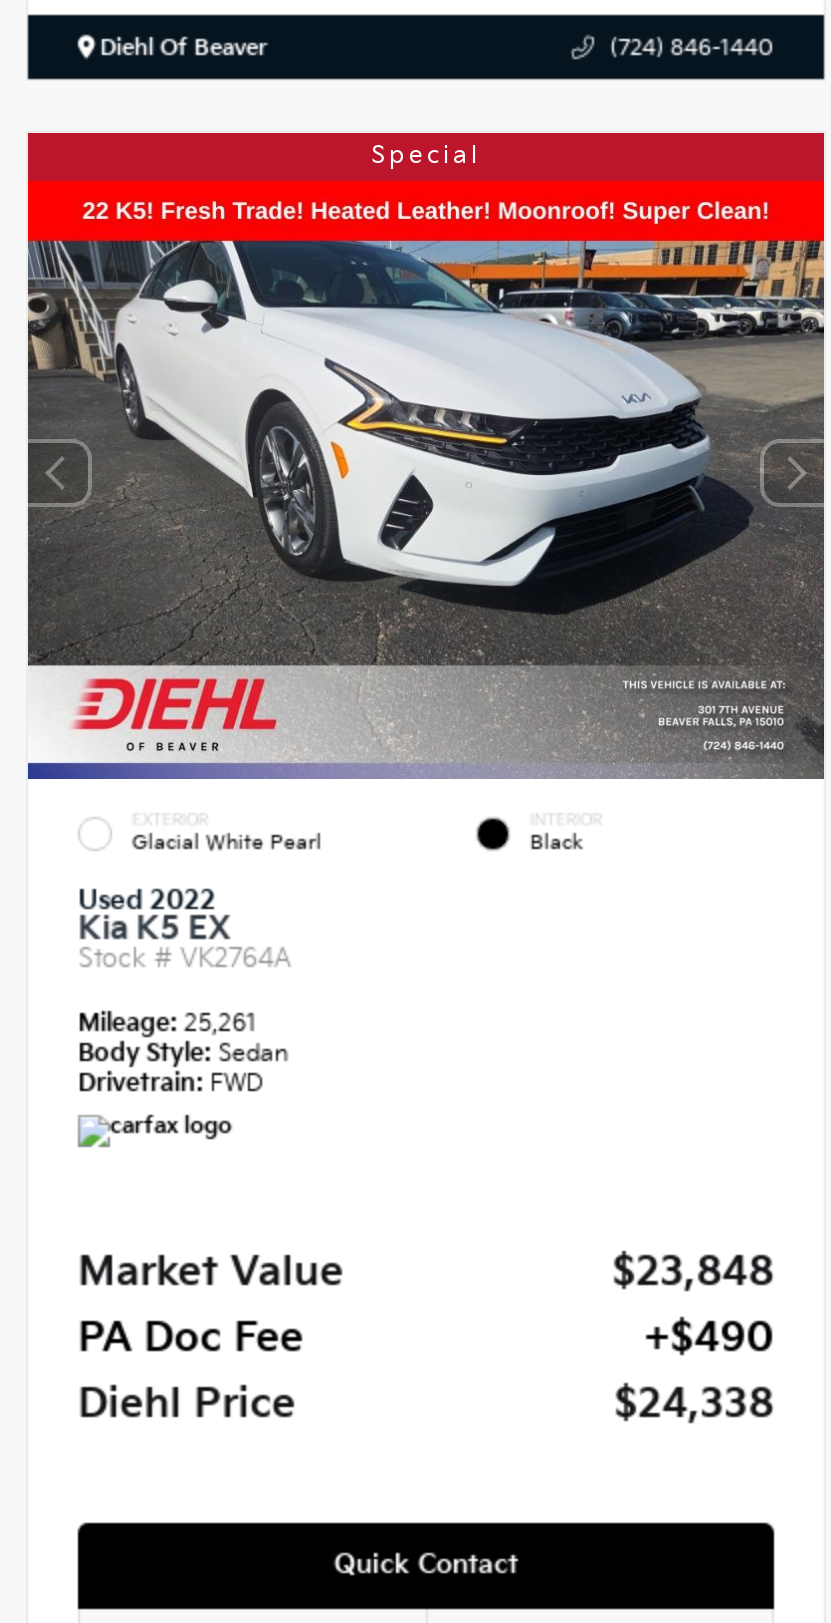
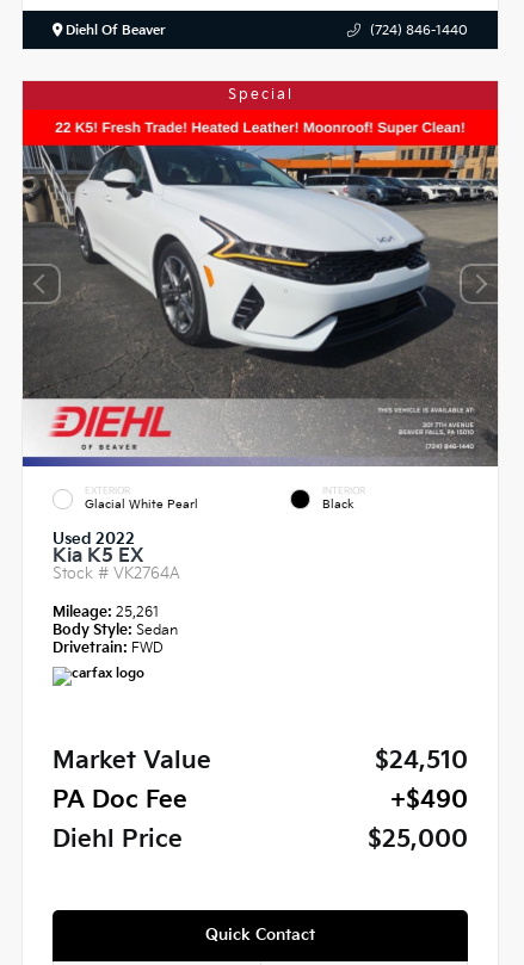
[612,1249,774,1297] $23,848 -> [375,747,468,775] $24,510
[614,1381,774,1429] $24,338 -> [368,825,468,854] $25,000

